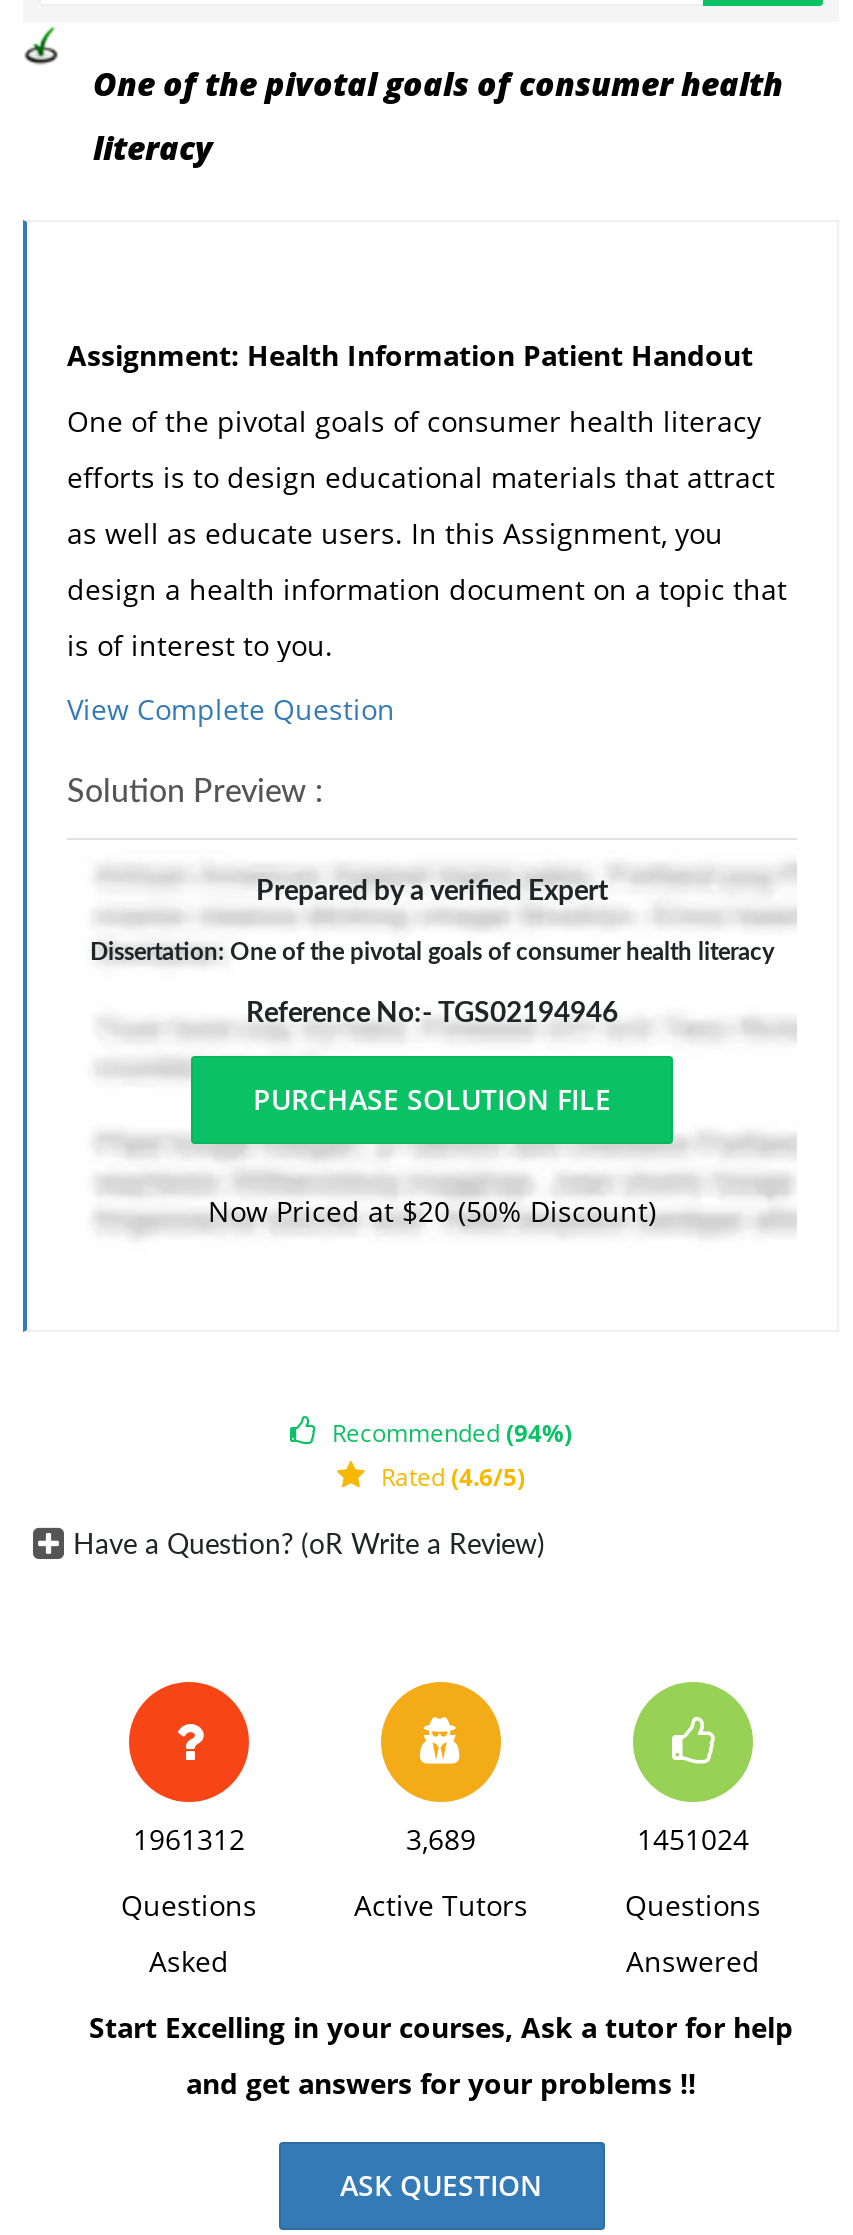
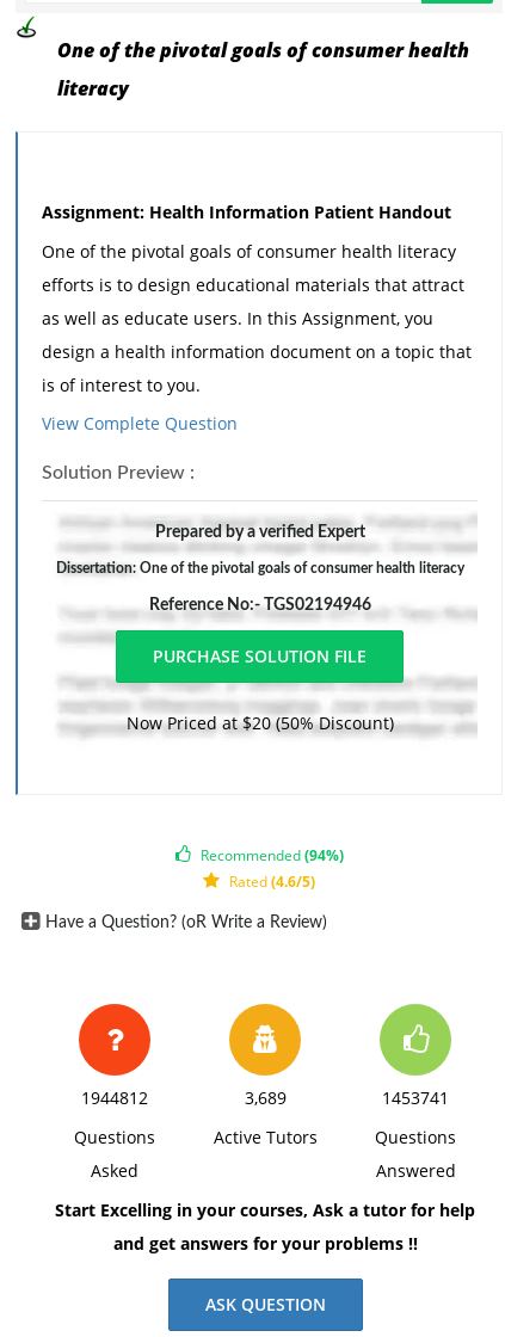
[133,1820,245,1858] 1961312 -> [81,1086,148,1109] 1944812
[637,1820,749,1858] 1451024 -> [382,1086,449,1109] 1453741

